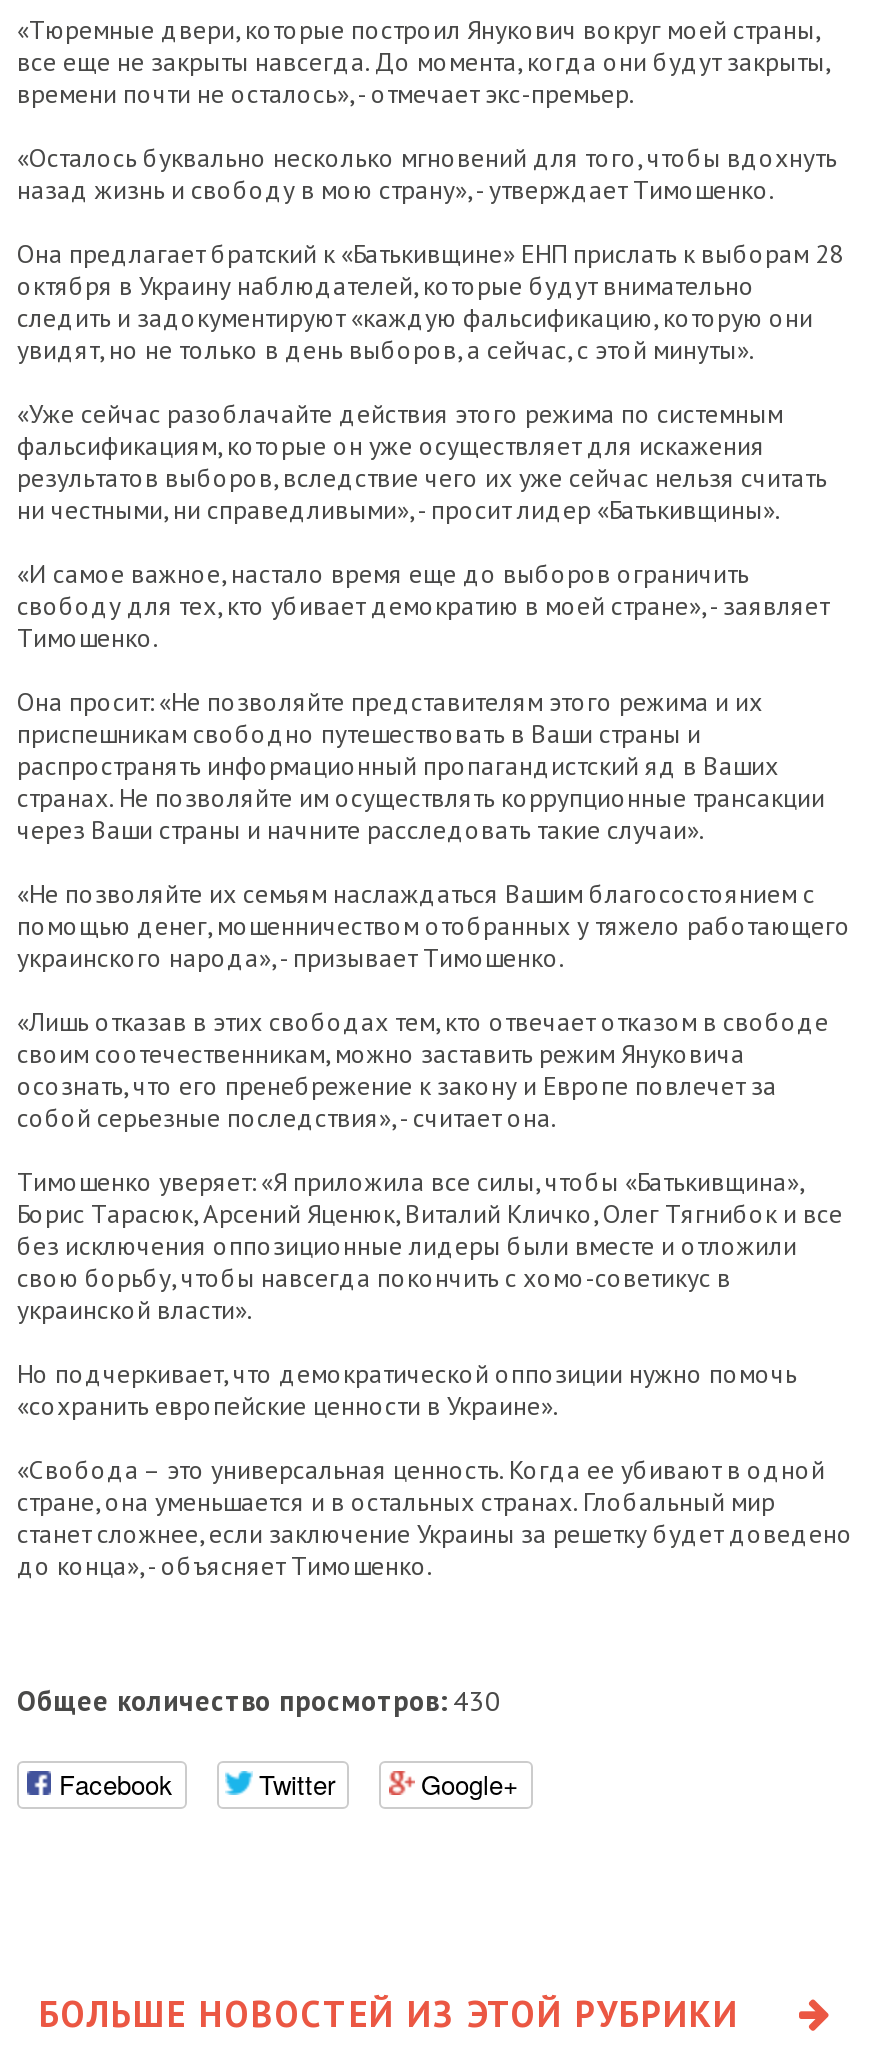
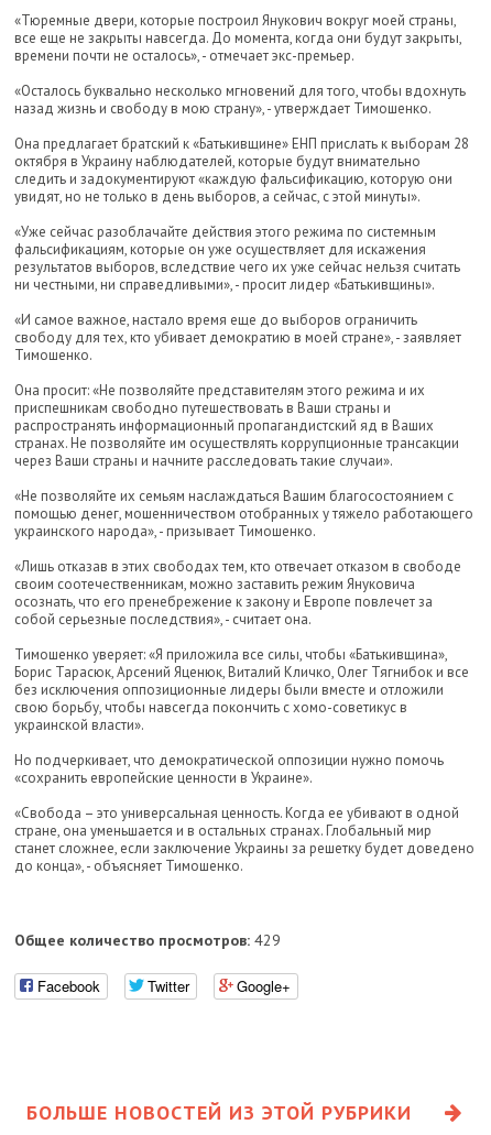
[17,1683,501,1719] Общее количество просмотров: 430 -> [14,930,281,950] Общее количество просмотров: 429

